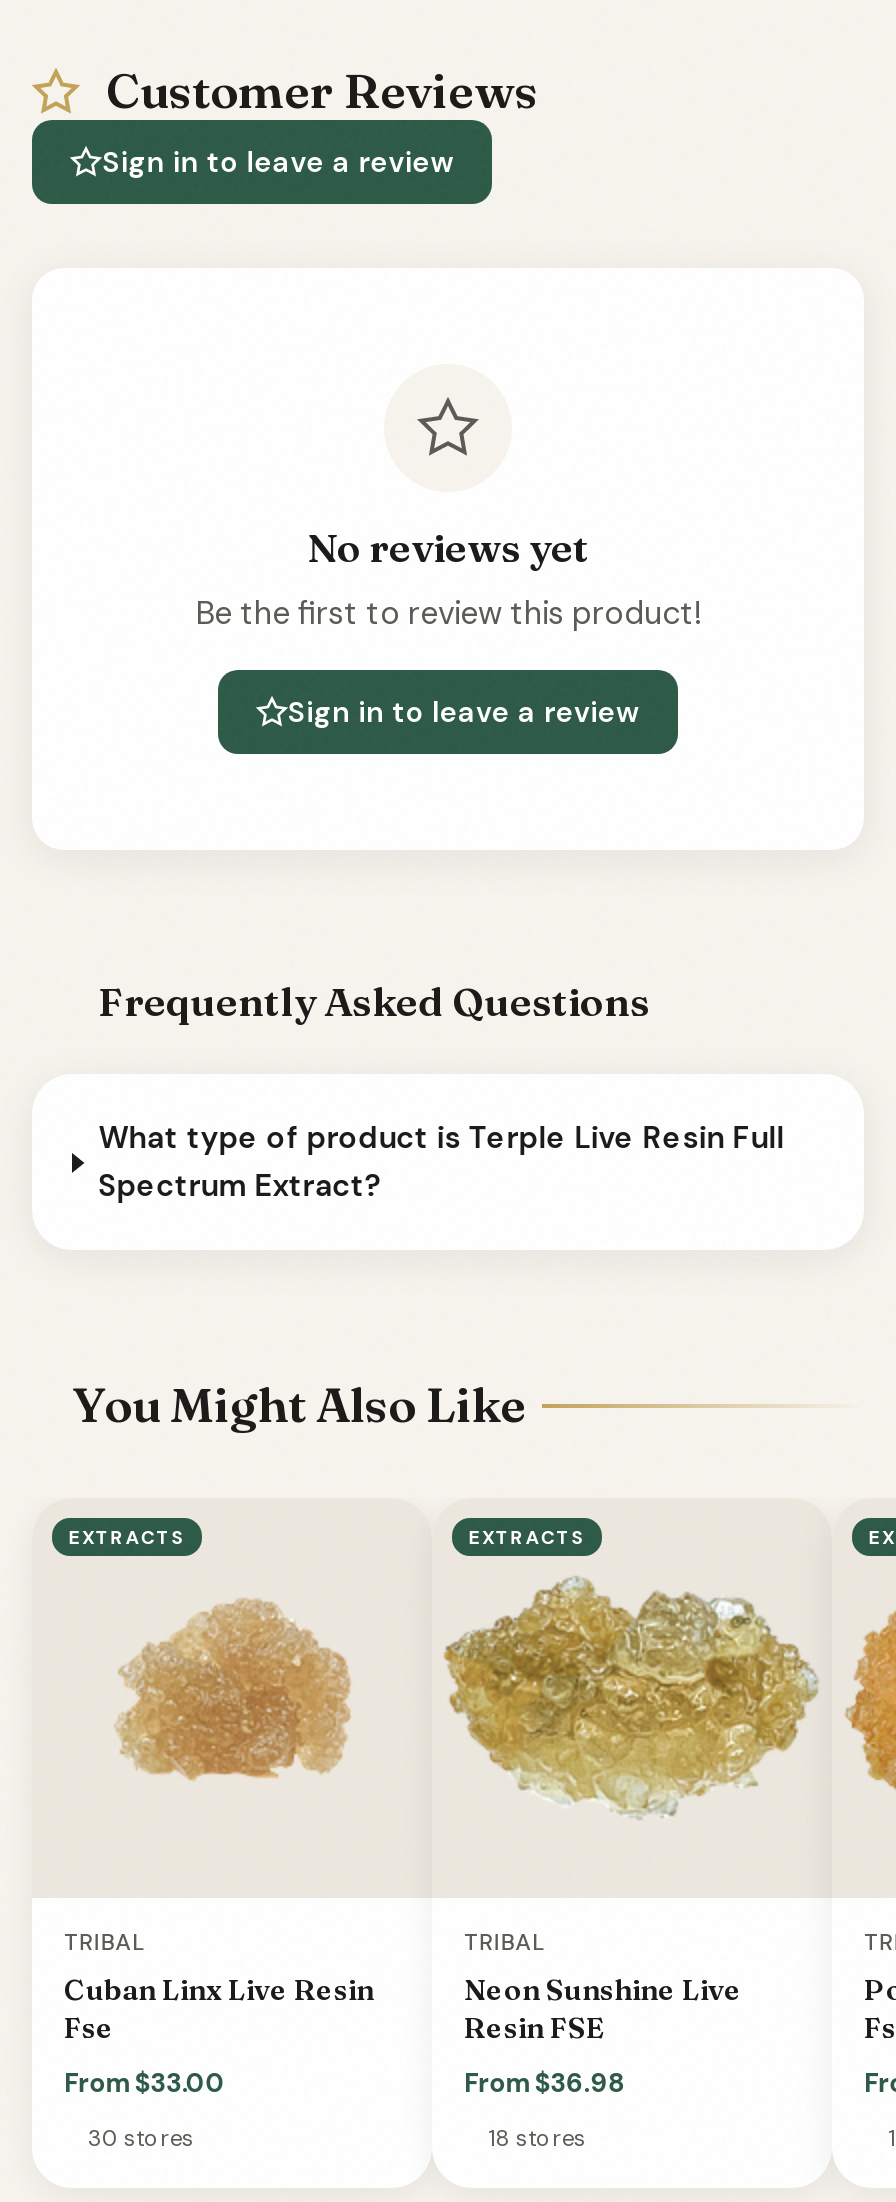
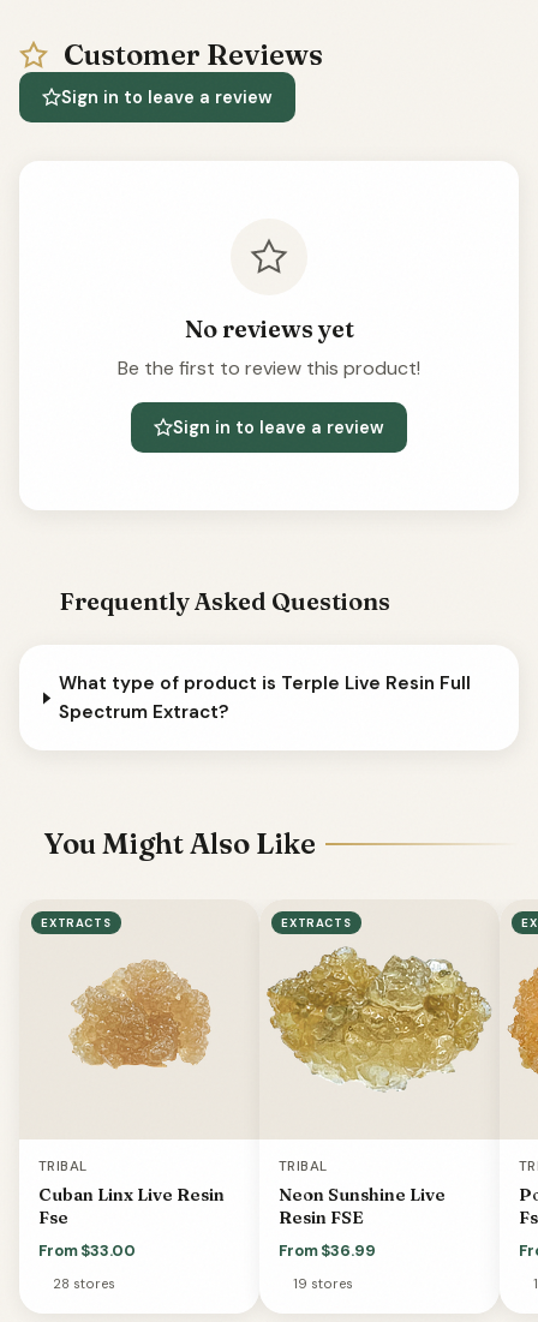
[464,2065,625,2099] From $36.98 -> [279,1240,375,1260] From $36.99
[88,2124,194,2152] 30 stores -> [53,1275,115,1292] 28 stores
[488,2124,586,2152] 18 stores -> [293,1275,353,1292] 19 stores

